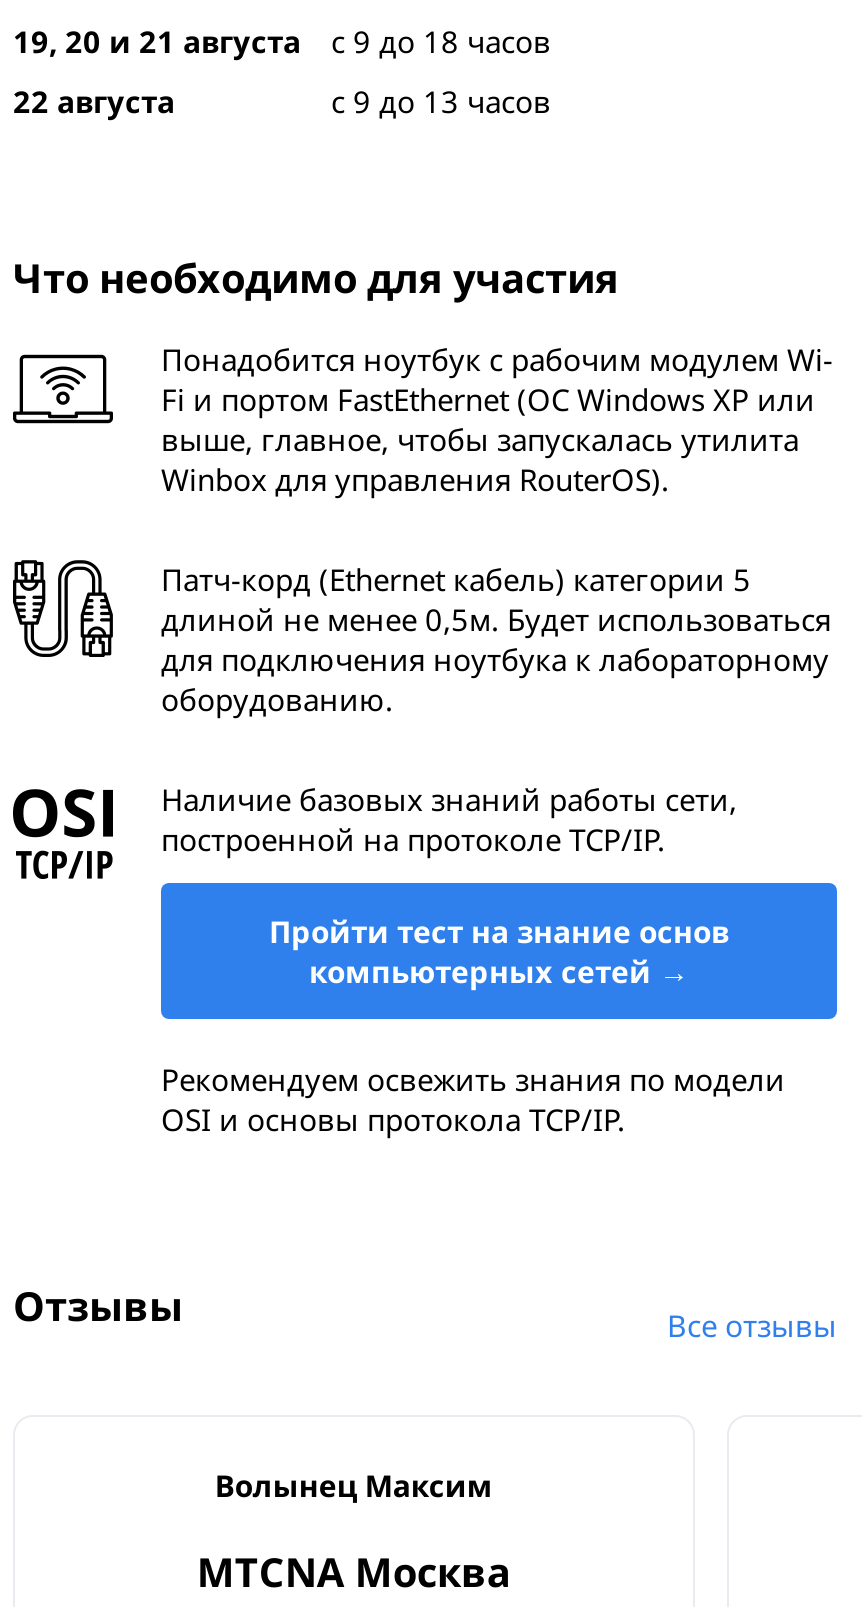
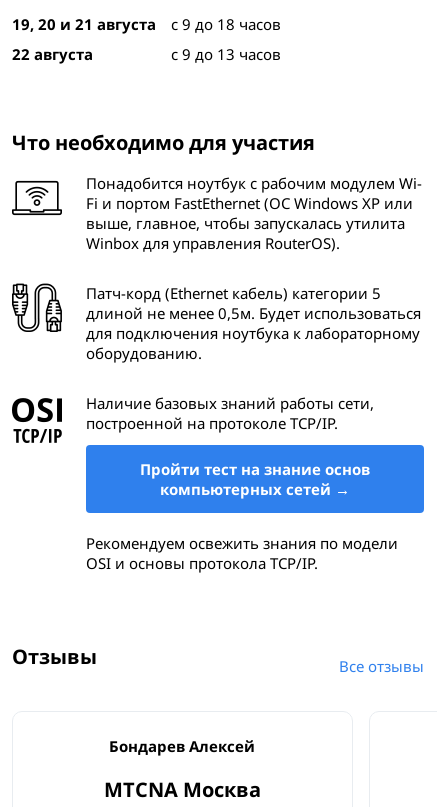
[215,1465,493,1505] Волынец Максим -> [109,736,255,756] Бондарев Алексей

